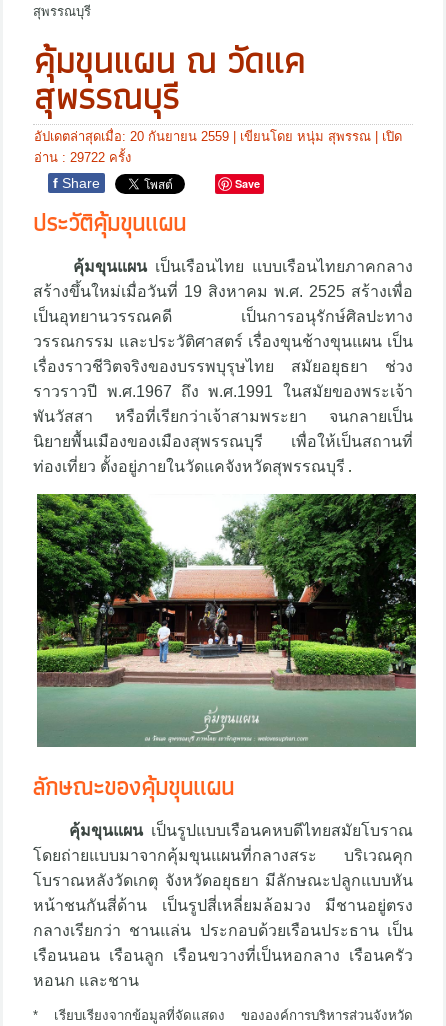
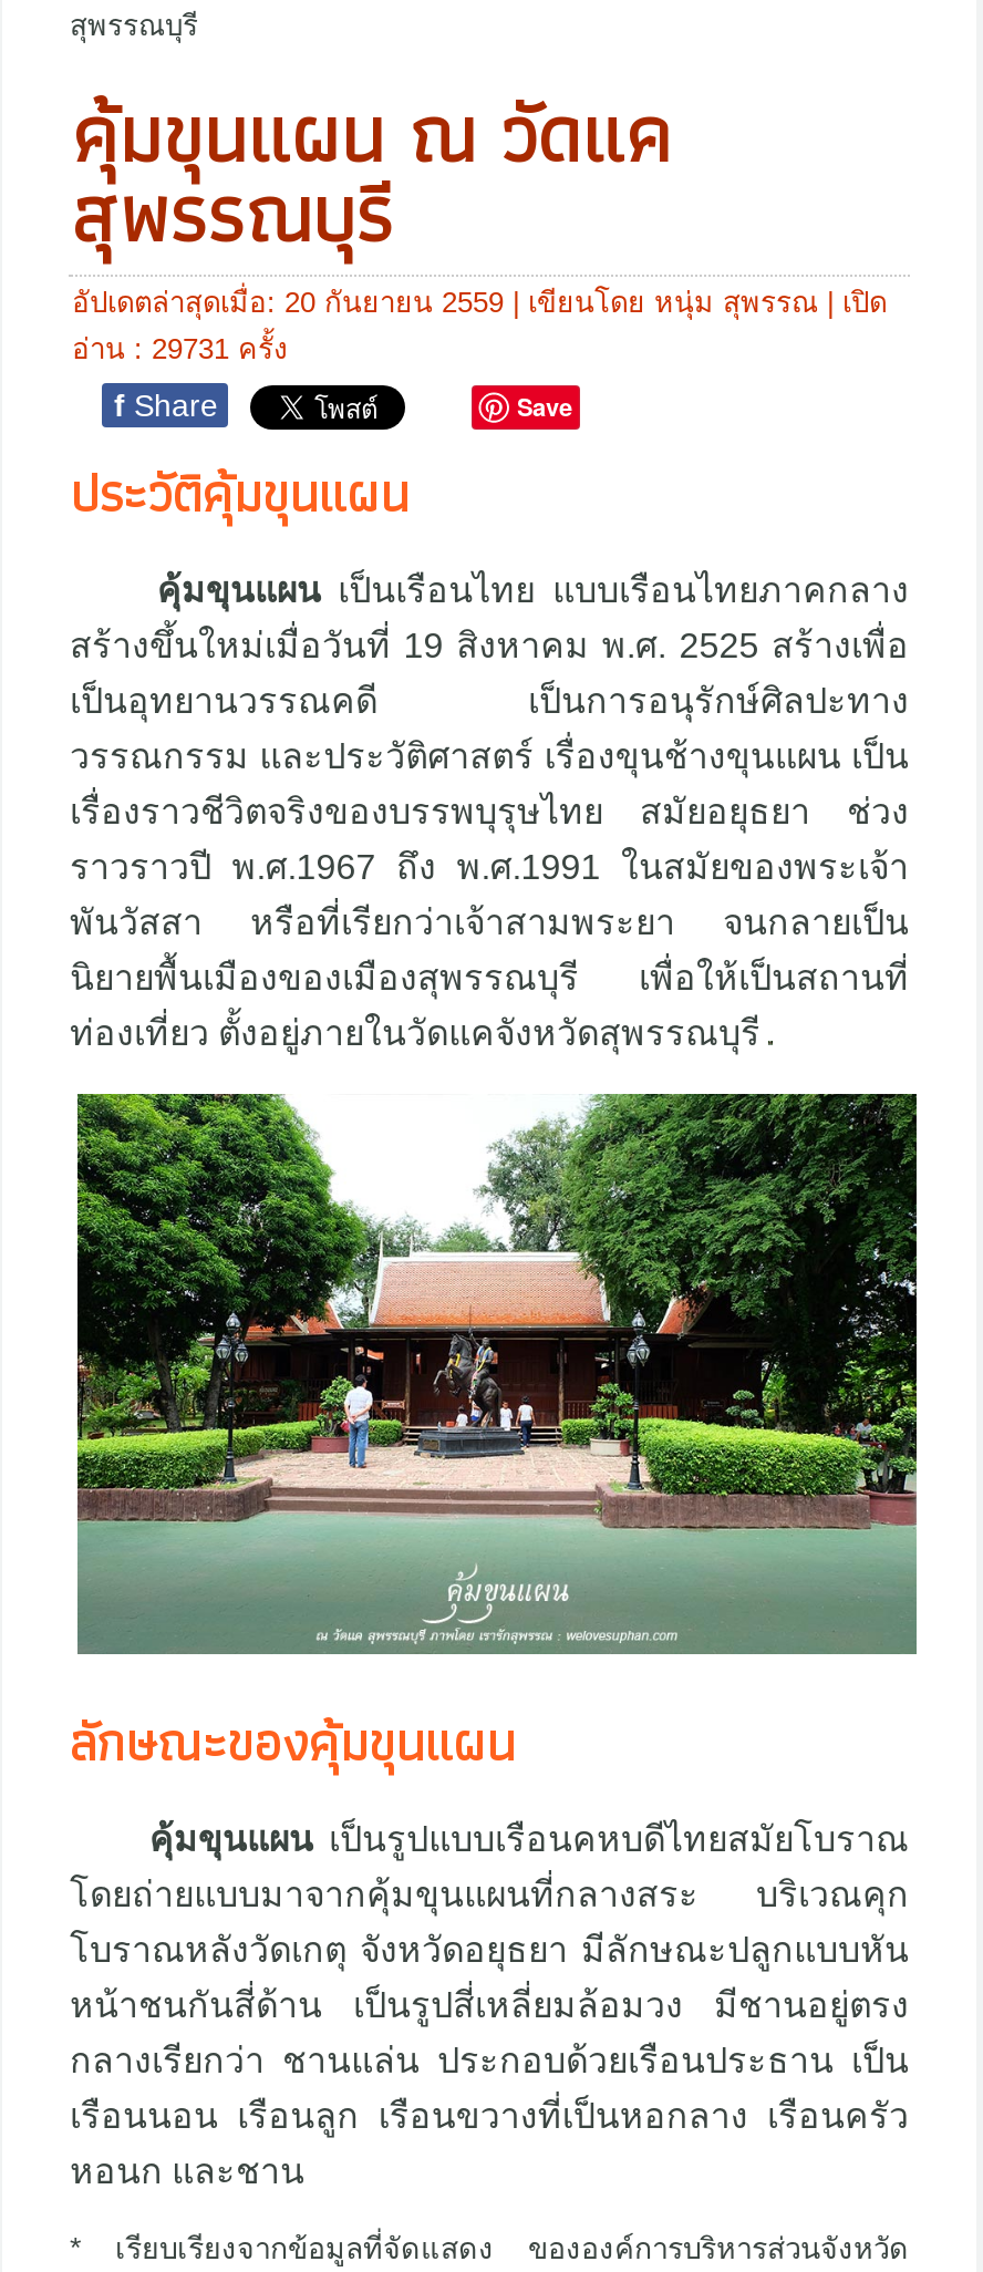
[34,150,131,165] อ่าน : 29722 ครั้ง -> [72,331,287,364] อ่าน : 29731 ครั้ง

